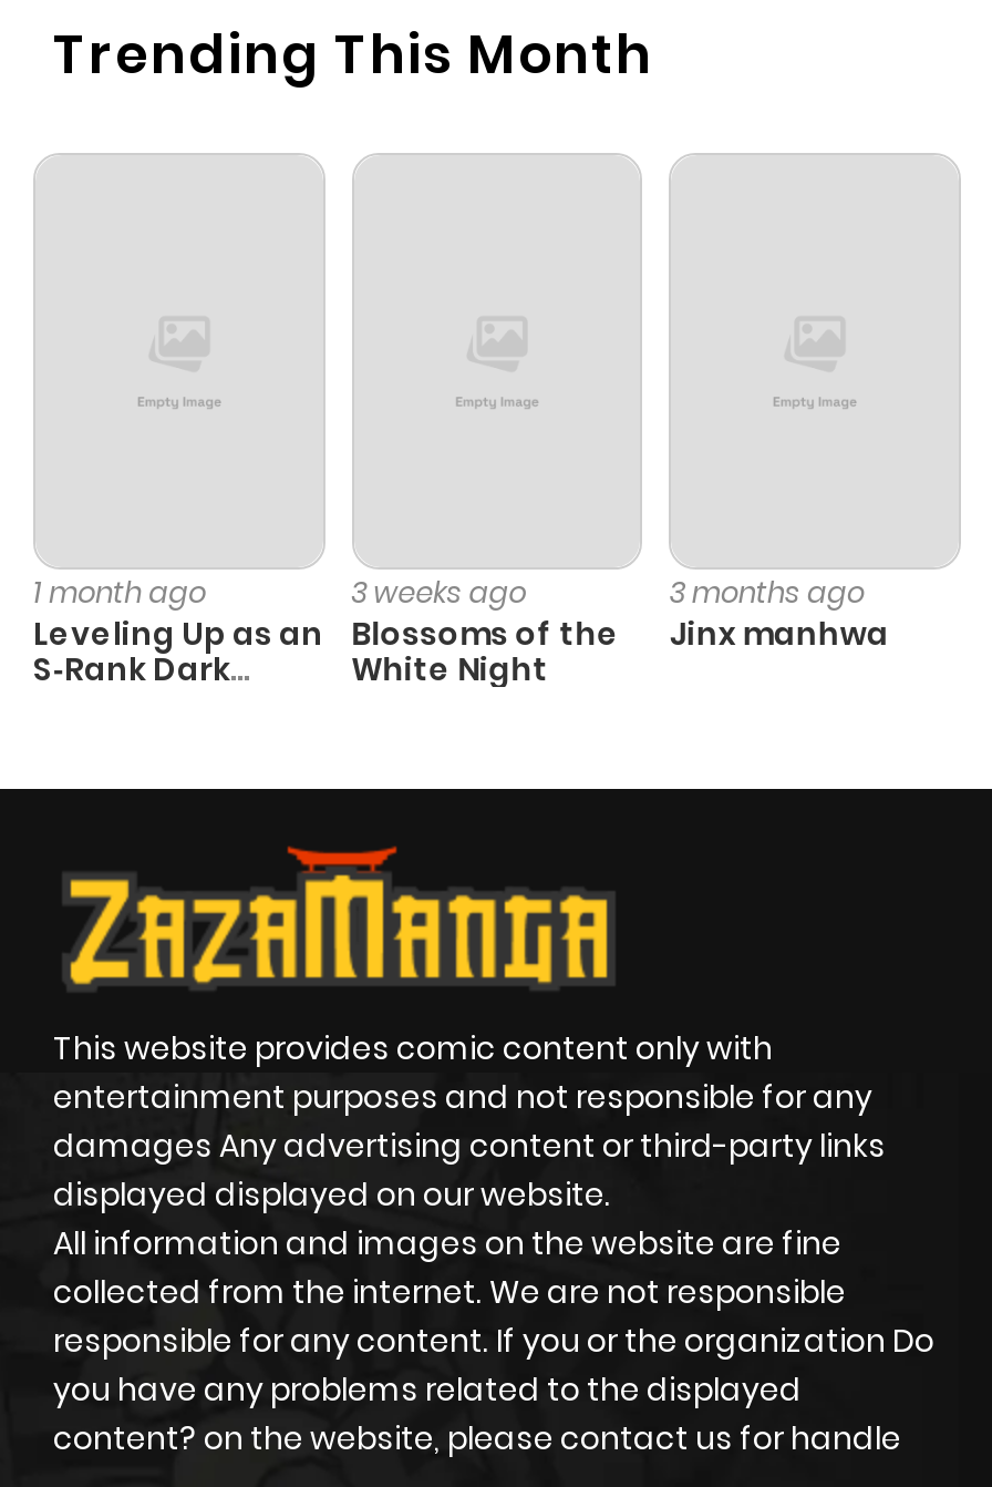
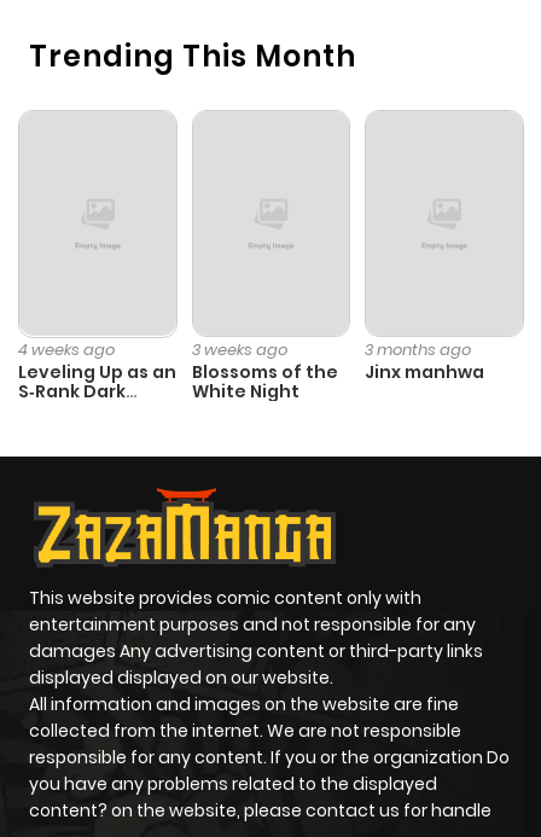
[33,572,206,614] 1 month ago -> [18,338,115,361] 4 weeks ago

